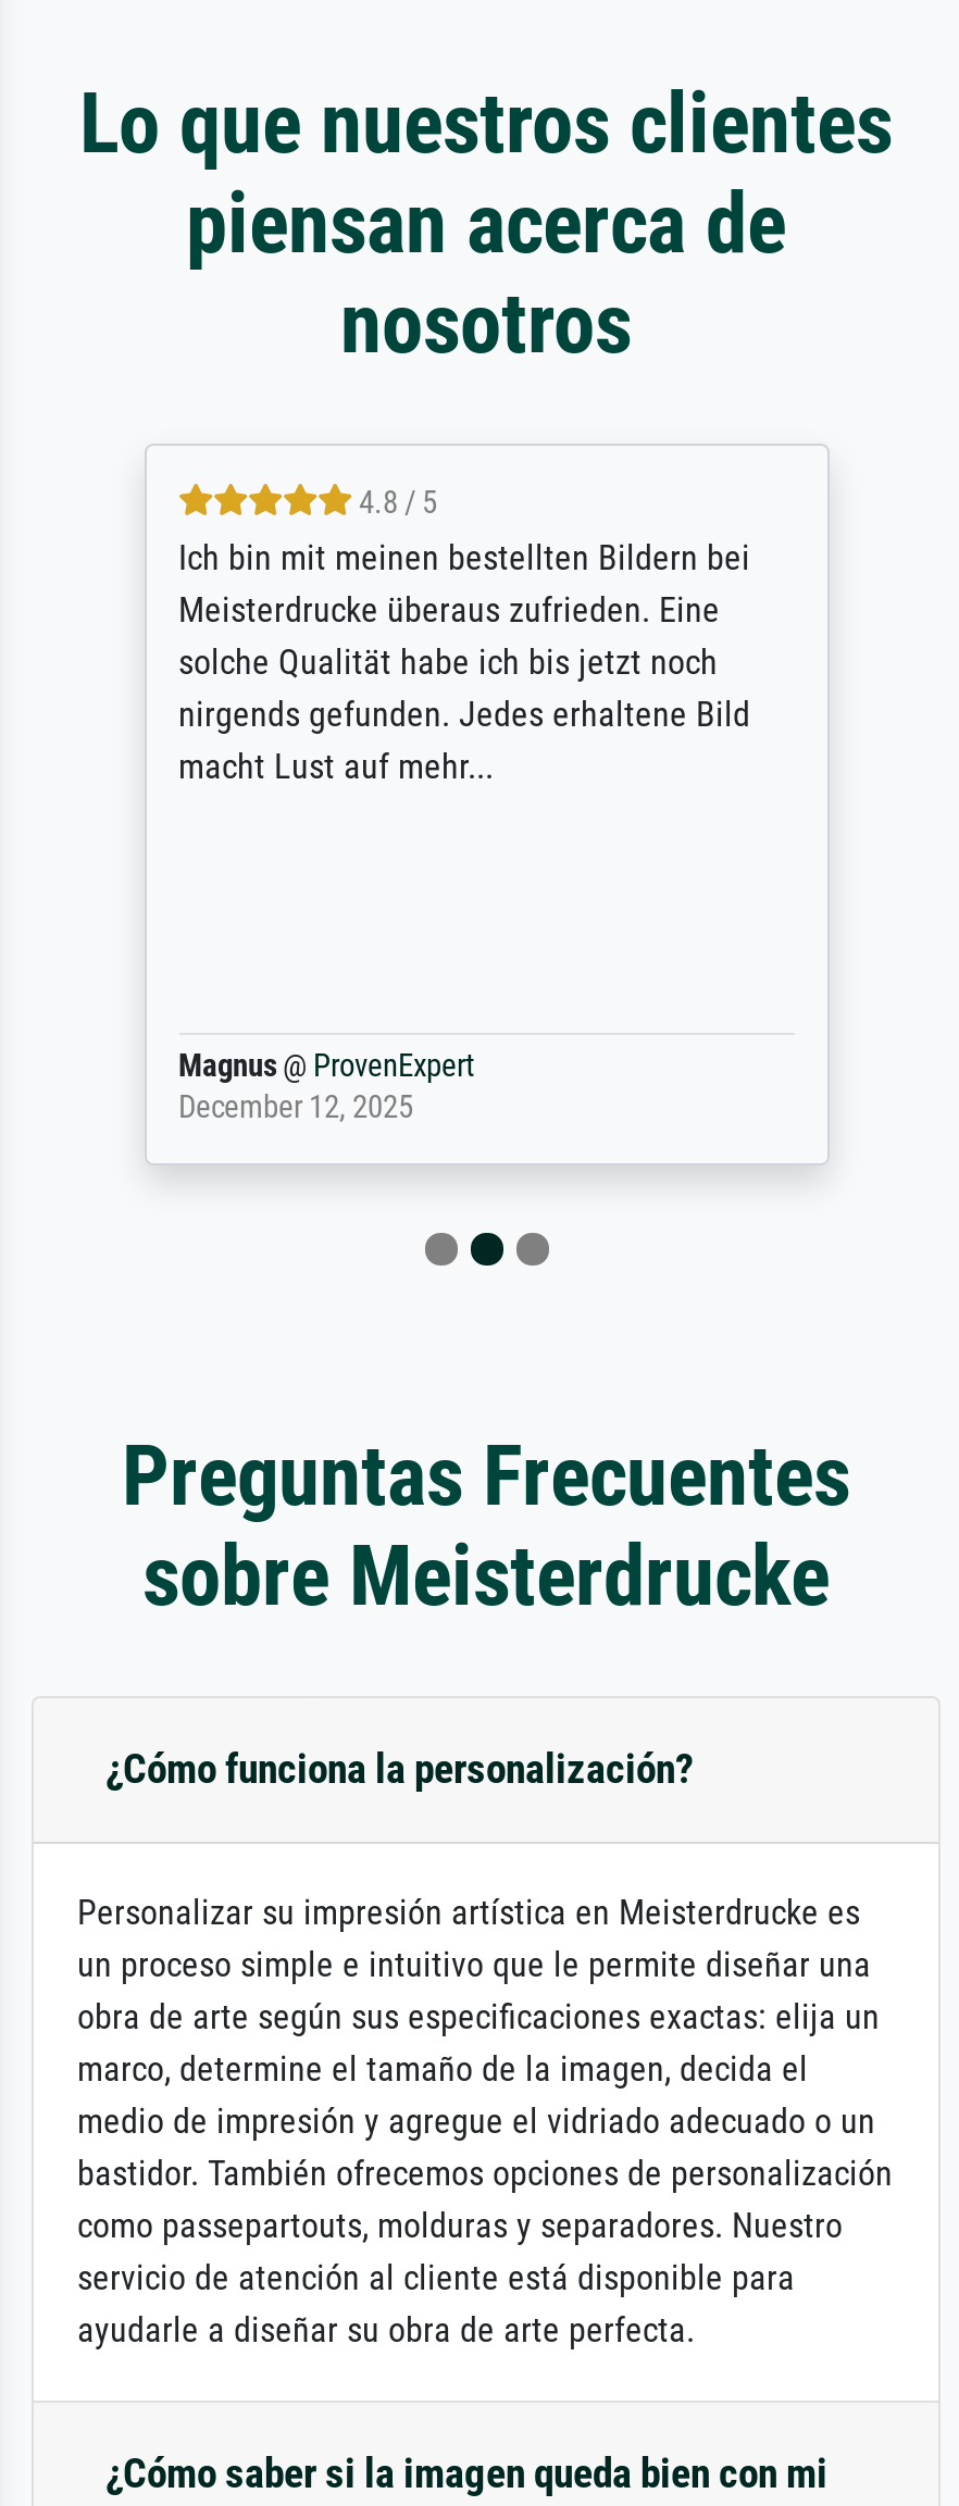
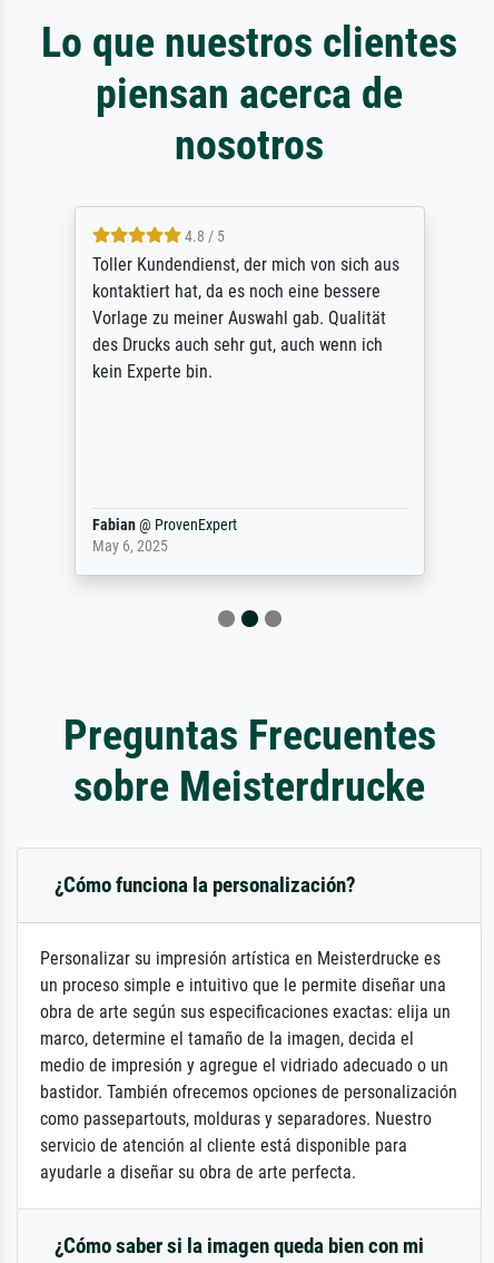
[178,537,750,787] Ich bin mit meinen bestellten Bildern bei | Meisterdrucke überaus zufrieden. Eine | solche Qualität habe ich bis jetzt noch | nirgends gefunden. Jedes erhaltene Bild | macht Lust auf mehr... -> [92,254,399,382] Toller Kundendienst, der mich von sich aus | kontaktiert hat, da es noch eine bessere | Vorlage zu meiner Auswahl gab. Qualität | des Drucks auch sehr gut, auch wenn ich | kein Experte bin.
[178,1048,474,1126] Magnus @ ProvenExpert | December 12, 2025 -> [92,516,236,556] Fabian @ ProvenExpert | May 6, 2025

